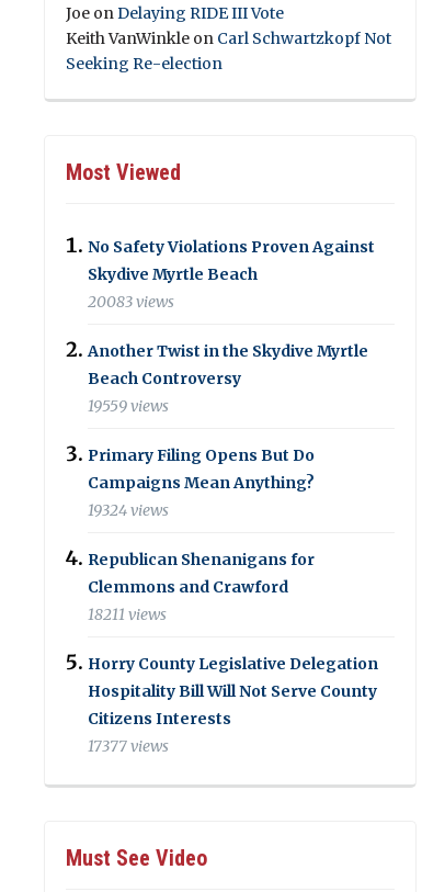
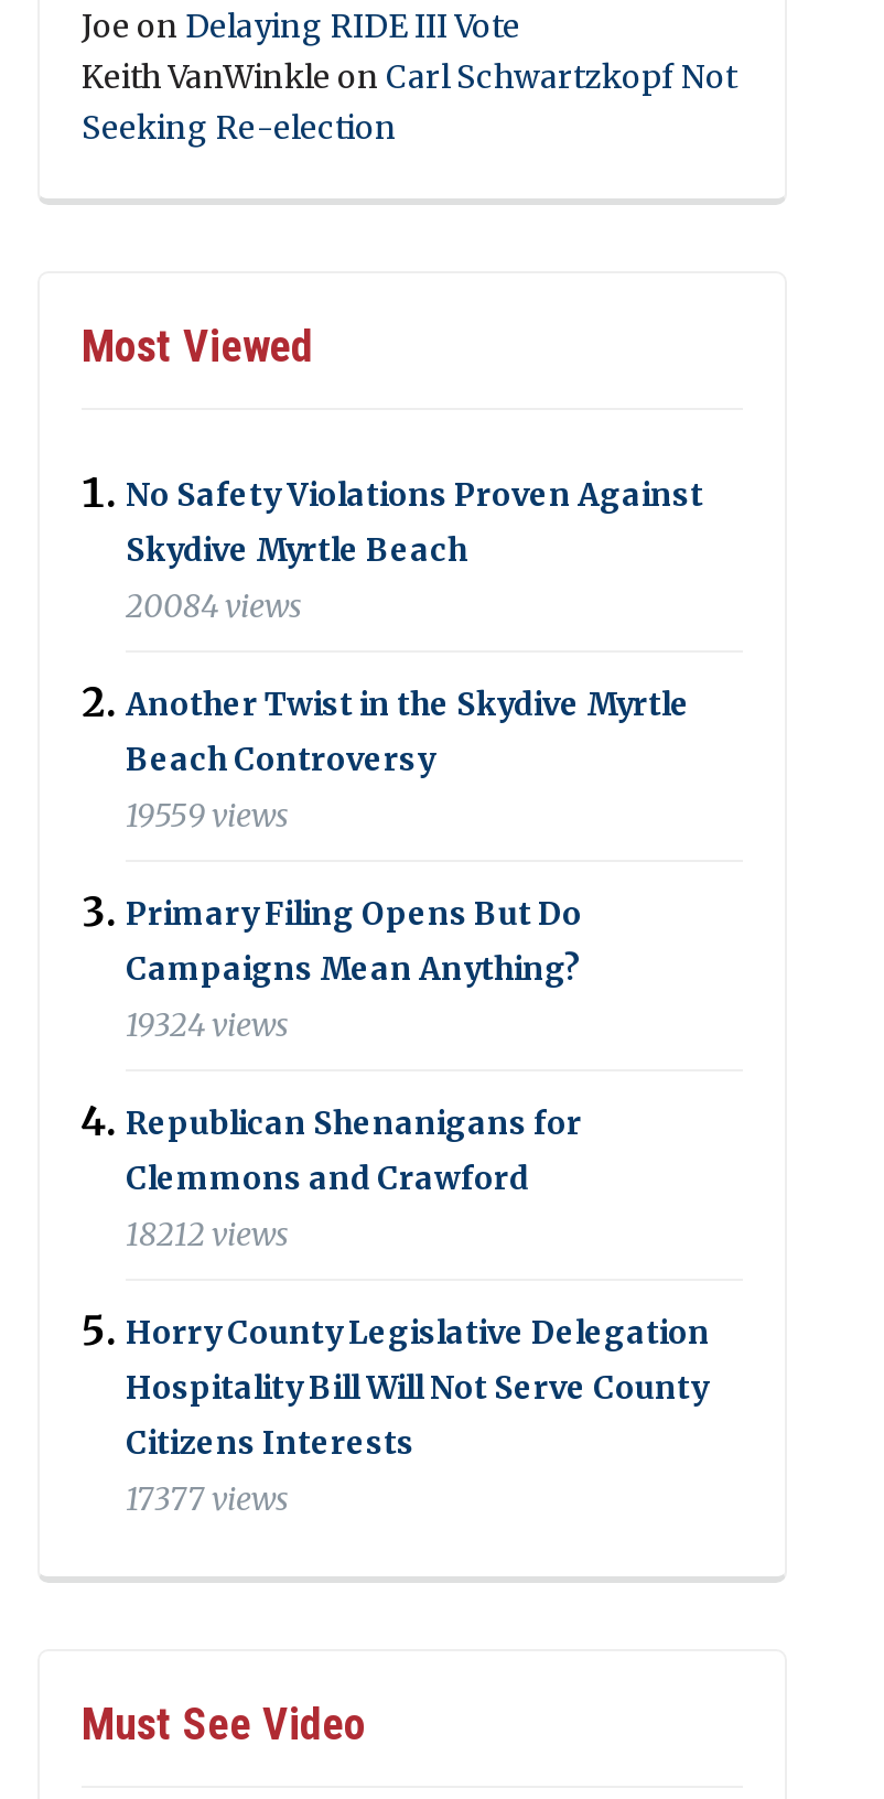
[88,292,174,312] 20083 views -> [126,587,302,627] 20084 views
[88,605,167,625] 18211 views -> [126,1216,289,1255] 18212 views

